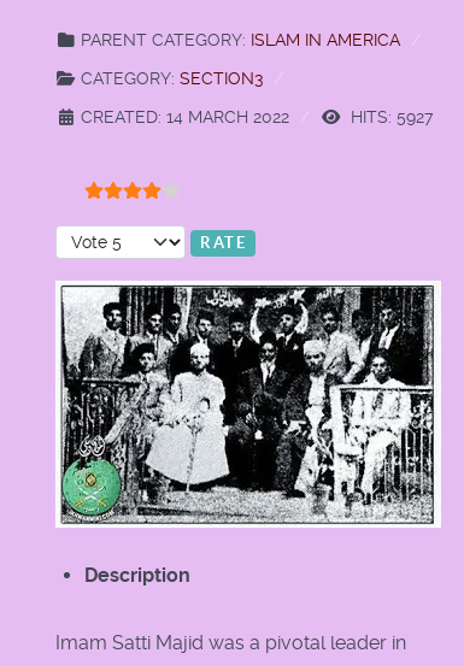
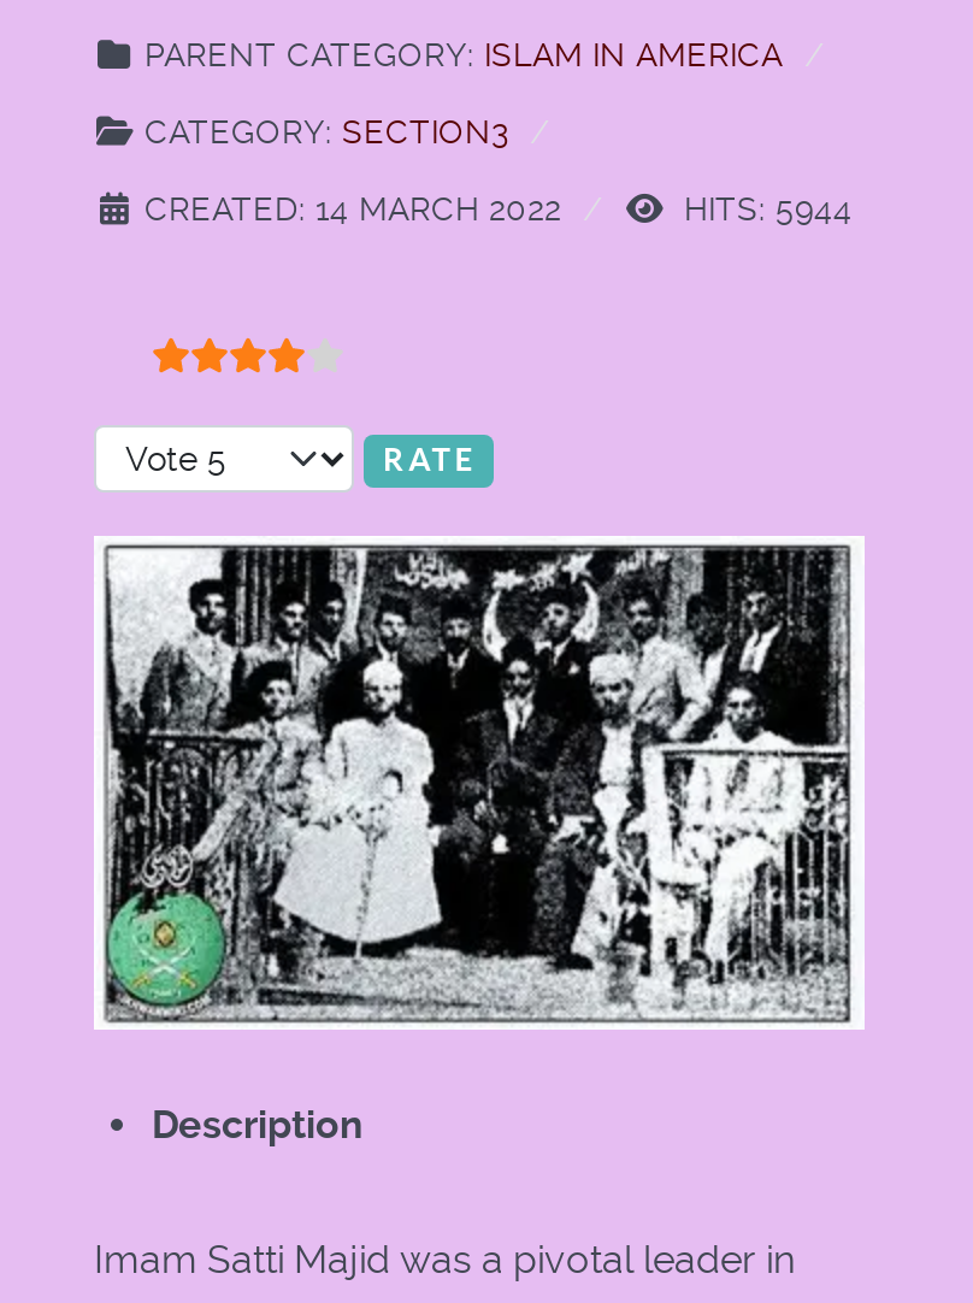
[346,107,433,126] HITS: 5927 -> [674,189,853,228] HITS: 5944

